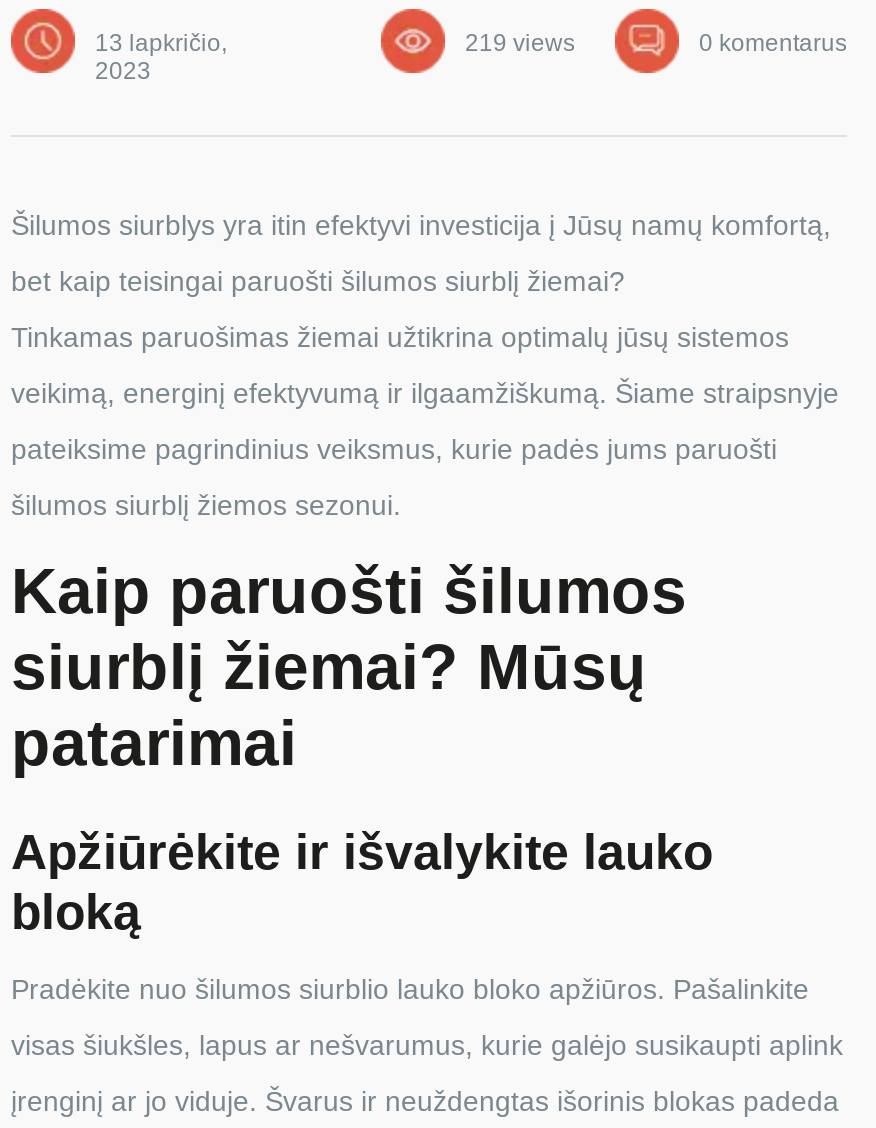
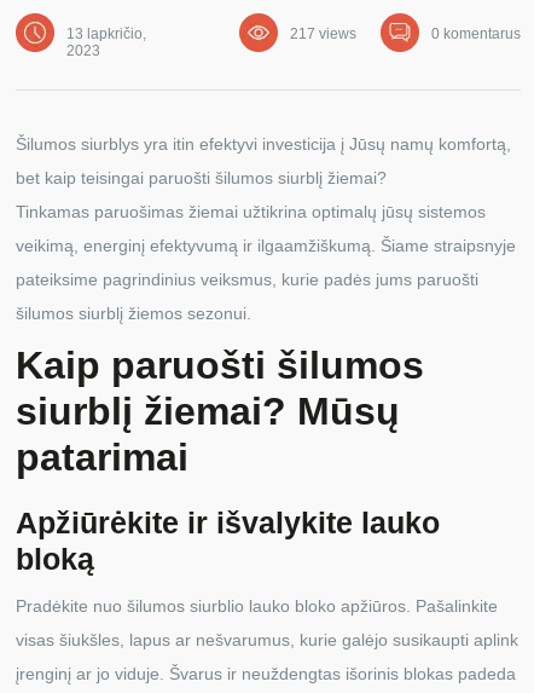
[465,29,575,57] 219 views -> [290,25,356,42] 217 views

